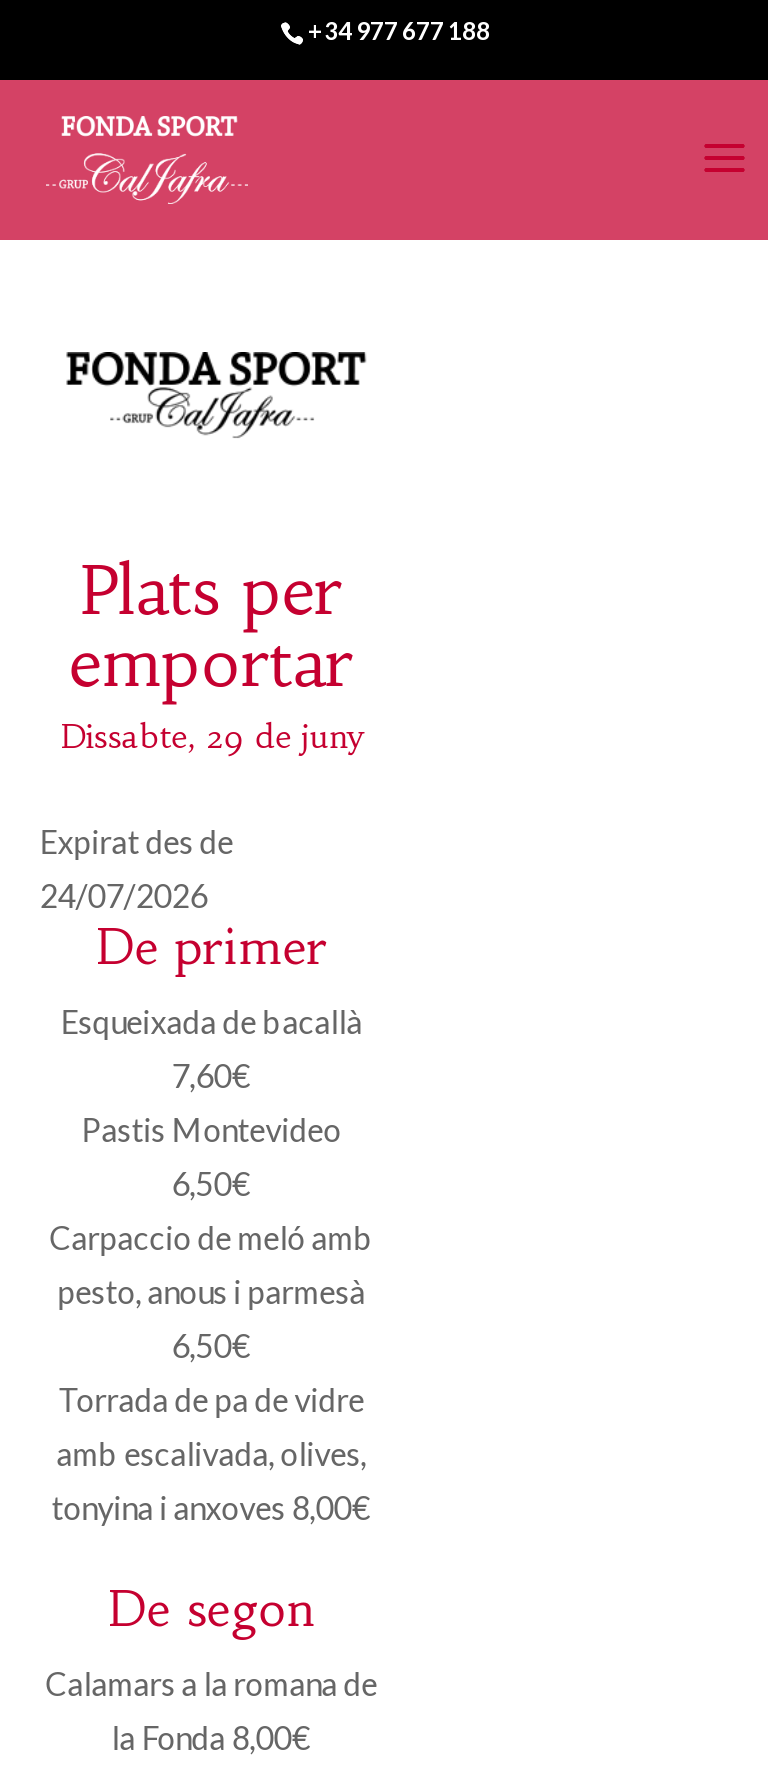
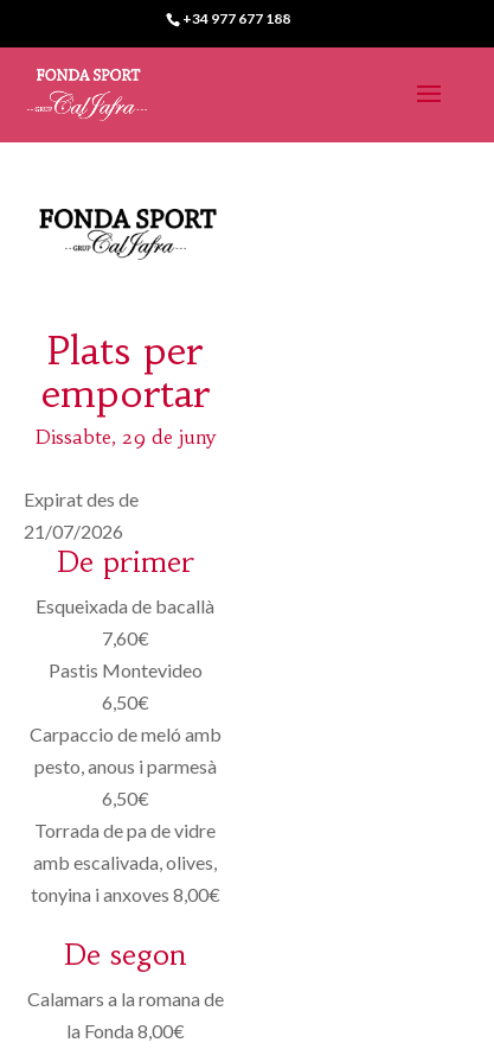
[40,877,208,915] 24/07/2026 -> [23,520,123,543] 21/07/2026

